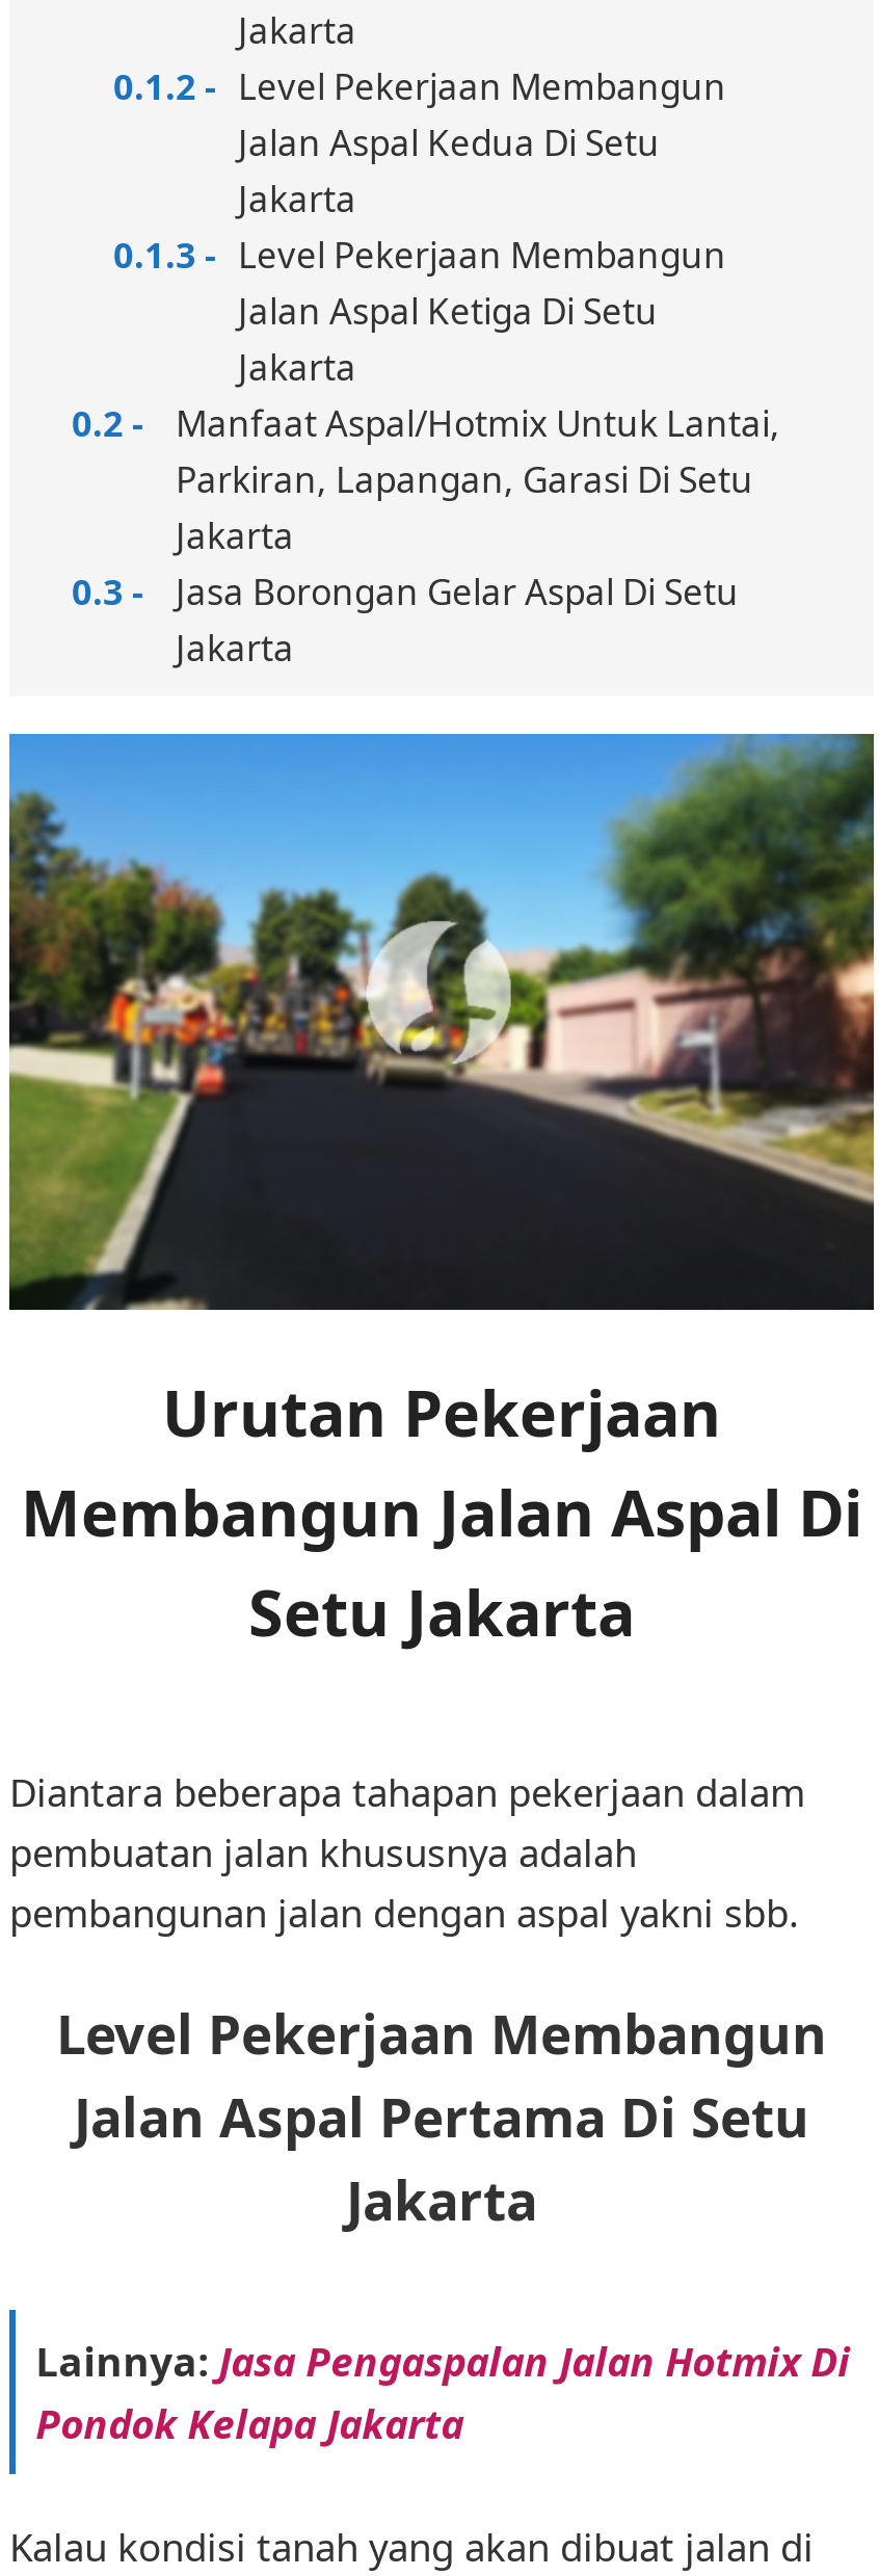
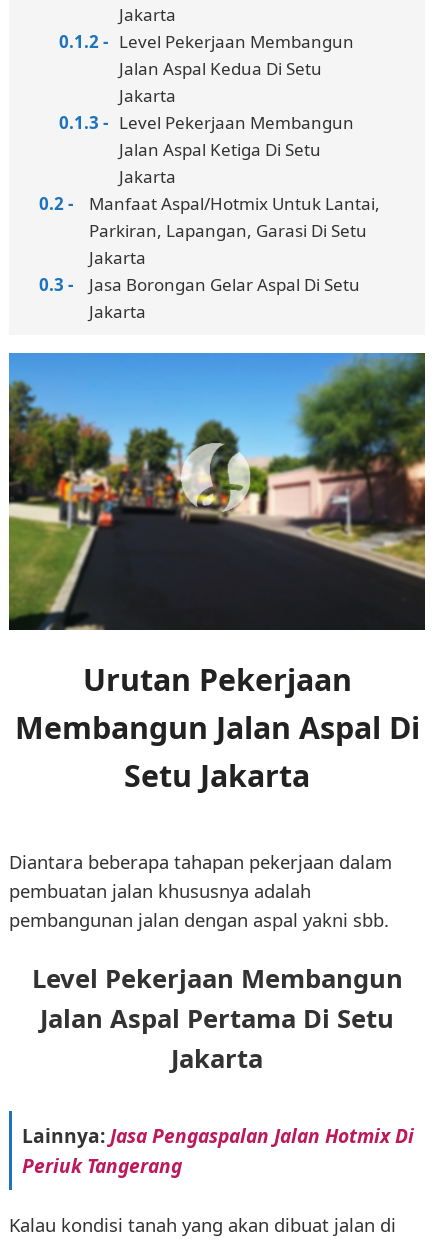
[36,2395,464,2451] Pondok Kelapa Jakarta -> [22,1152,182,1179] Periuk Tangerang

